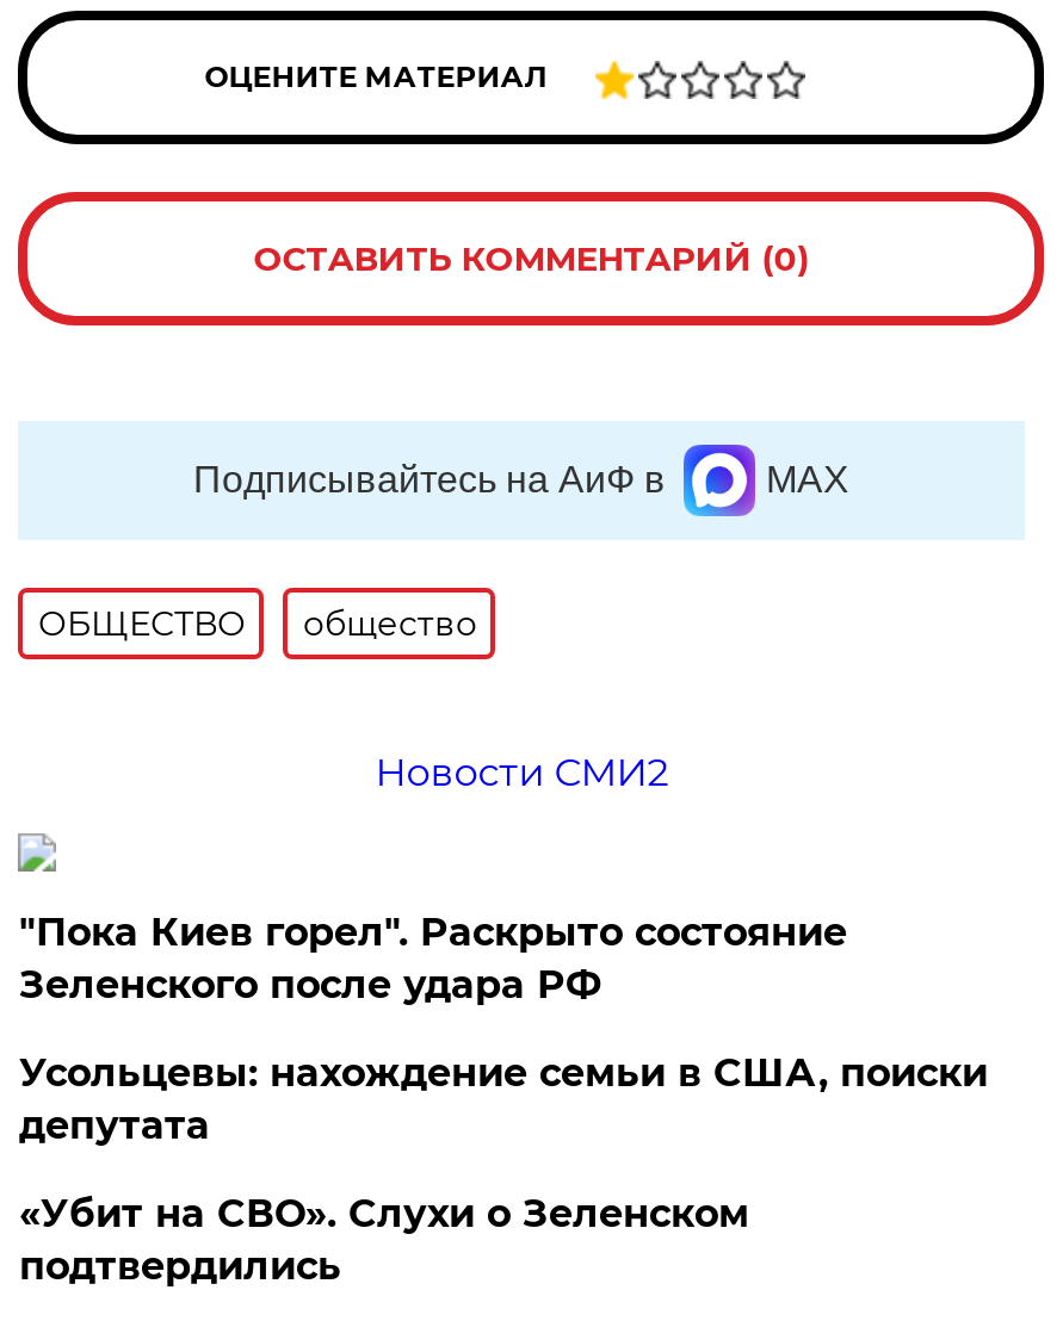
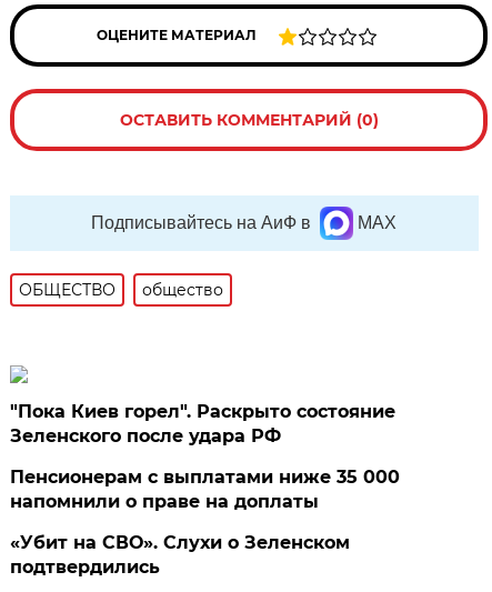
[375,750,669,795] Новости СМИ2 -> none
[19,1050,988,1148] Усольцевы: нахождение семьи в США, поиски | депутата -> [10,466,400,512] Пенсионерам с выплатами ниже 35 000 | напомнили о праве на доплаты

